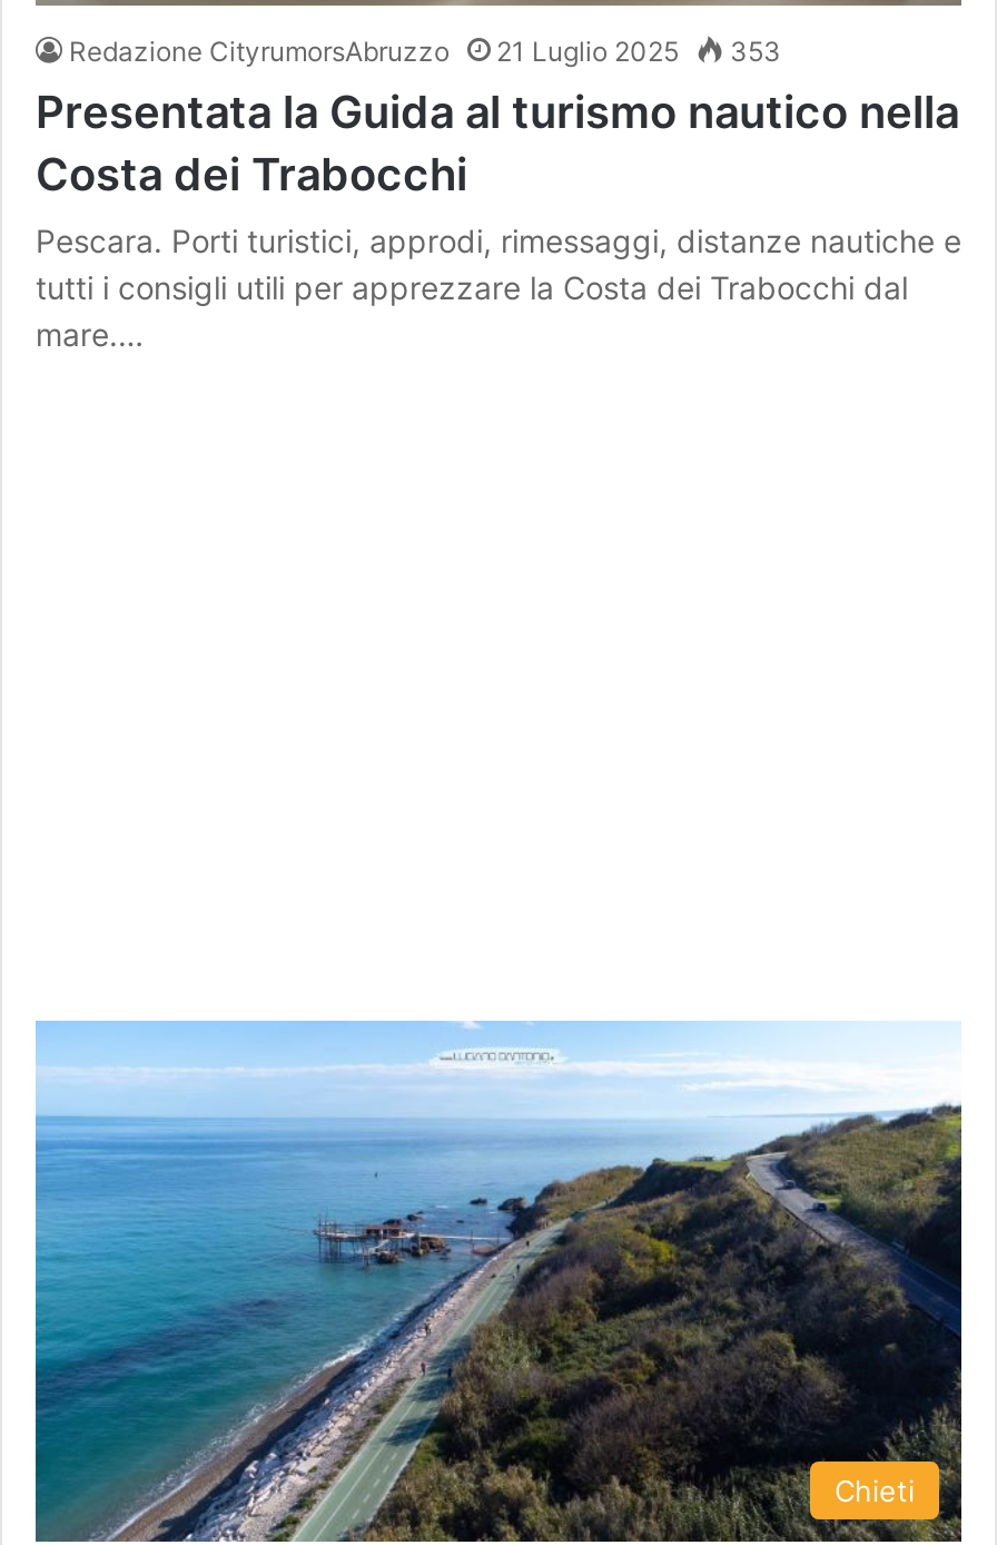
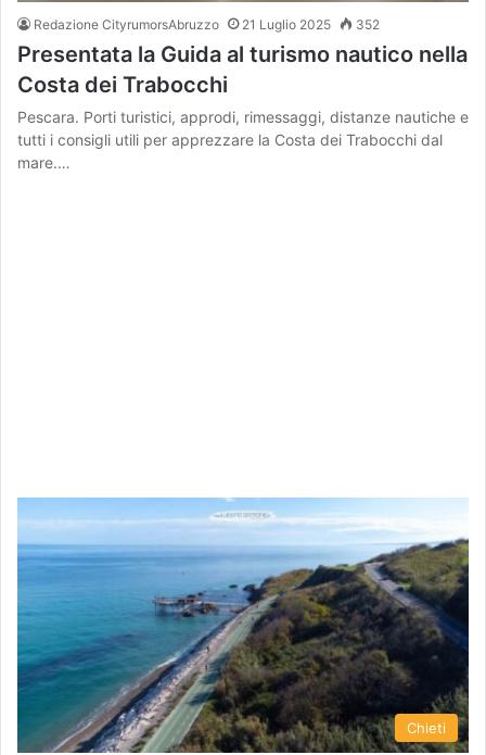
[69,33,781,67] Redazione CityrumorsAbruzzo 21 Luglio 2025 353 -> [34,16,380,33] Redazione CityrumorsAbruzzo 21 Luglio 2025 352

